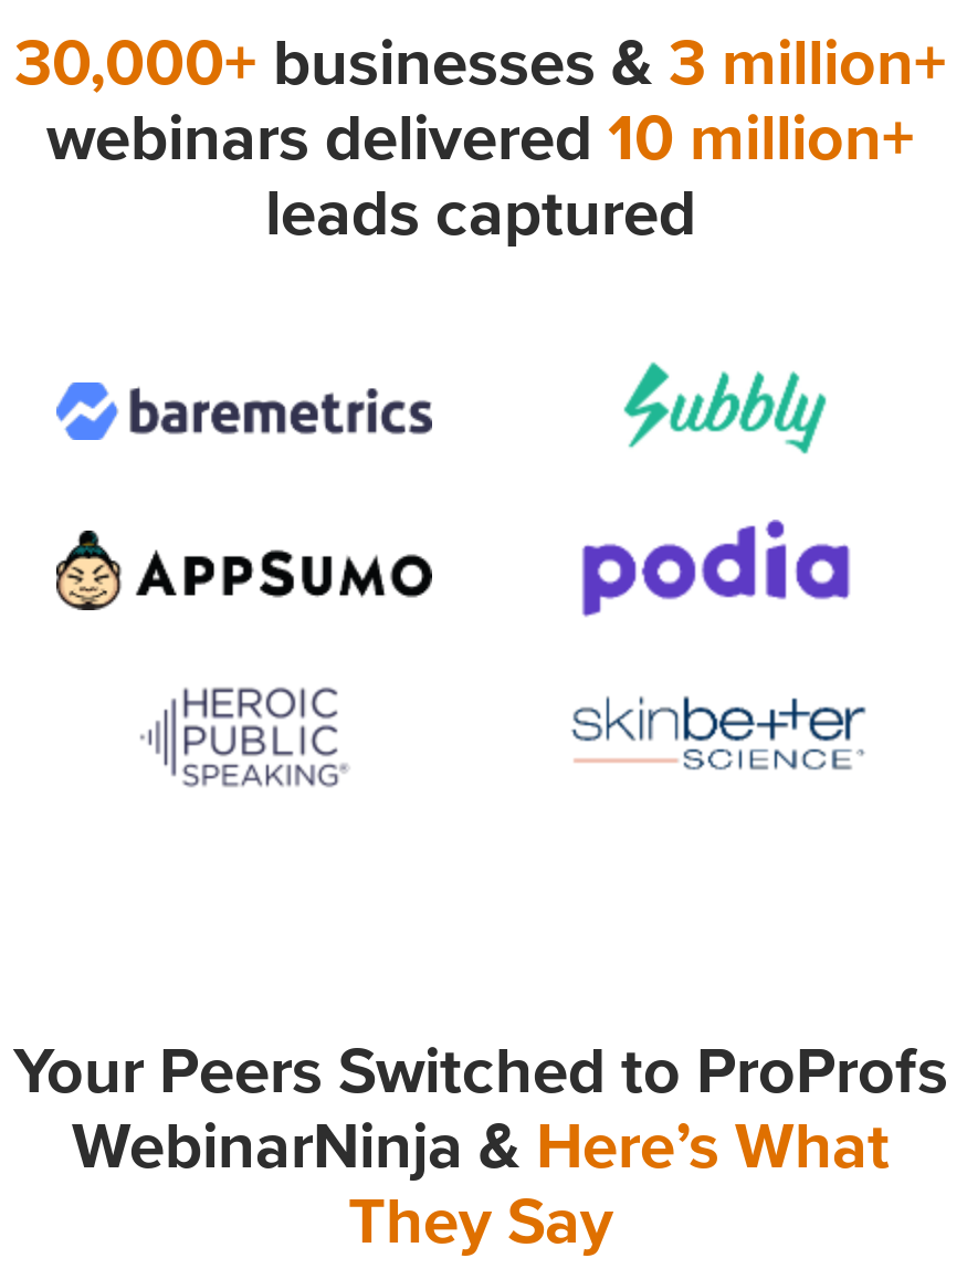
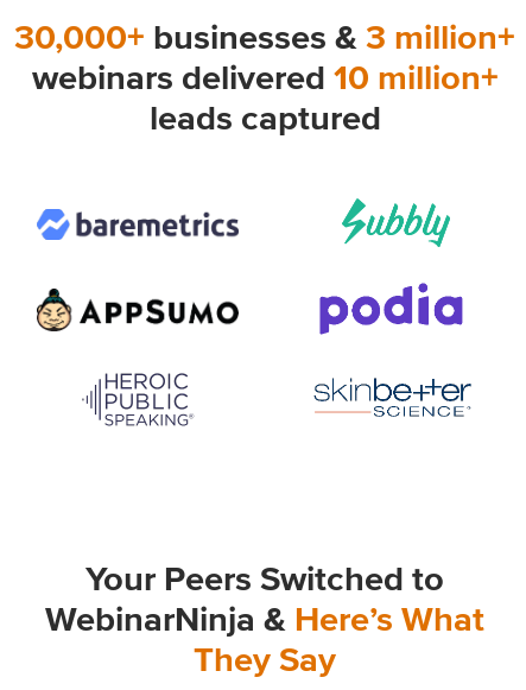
[13,1034,948,1107] Your Peers Switched to ProProfs -> [85,559,444,598] Your Peers Switched to

